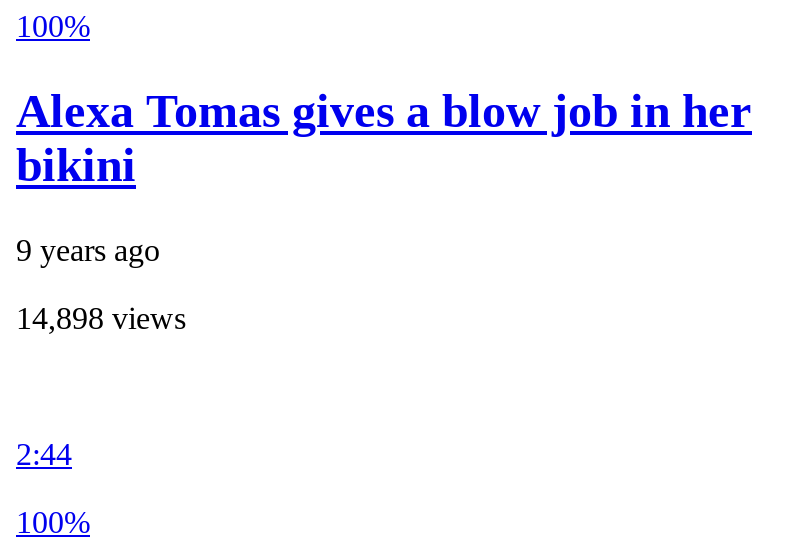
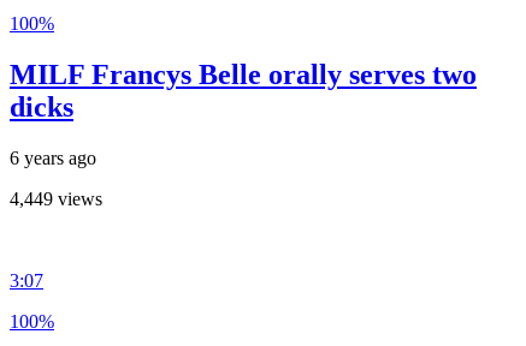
[16,85,752,191] Alexa Tomas gives a blow job in her | bikini -> [10,59,477,123] MILF Francys Belle orally serves two | dicks
[16,233,160,267] 9 years ago -> [10,148,96,168] 6 years ago
[16,301,186,335] 14,898 views -> [10,188,102,209] 4,449 views
[16,437,72,471] 2:44 -> [10,270,43,291] 3:07

